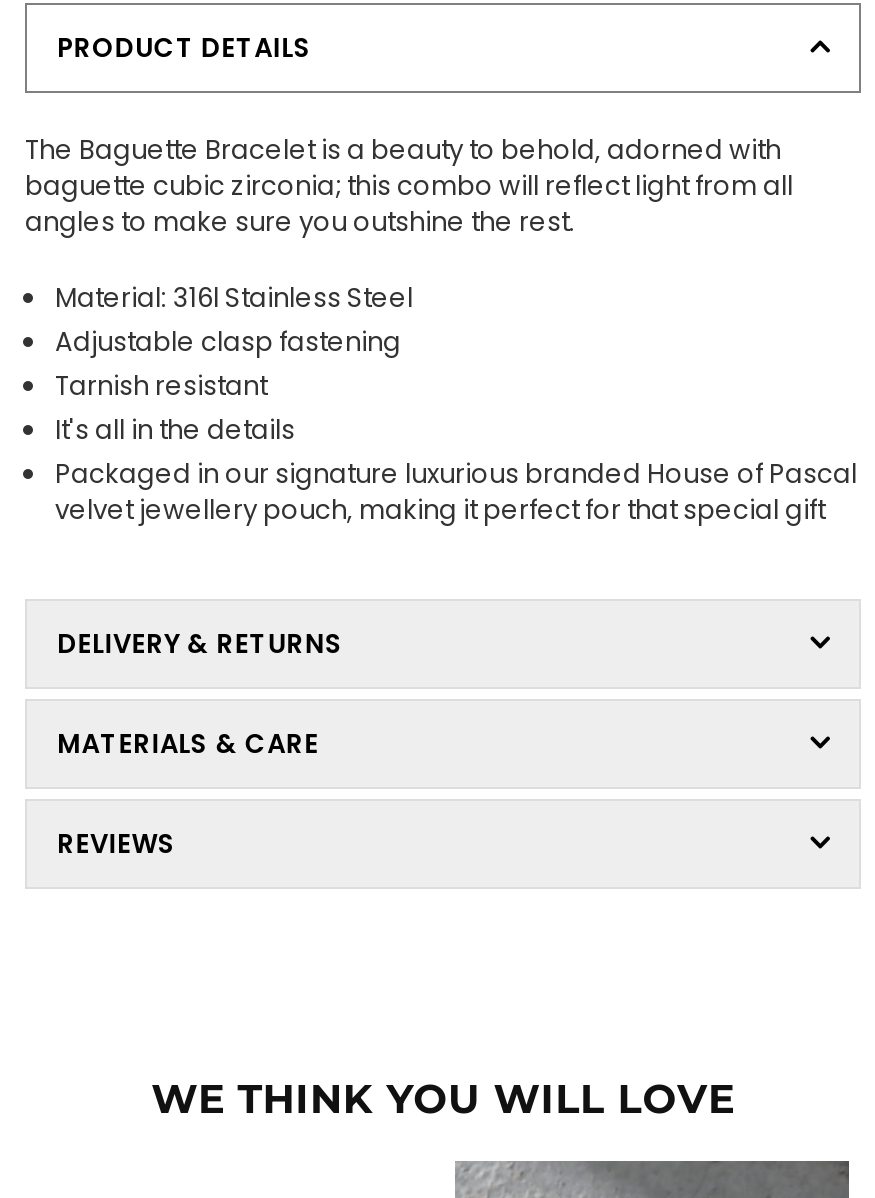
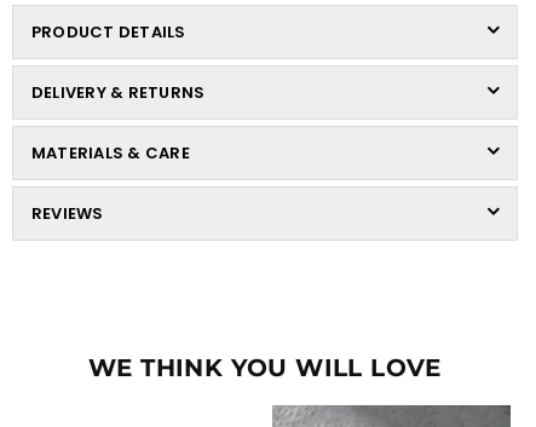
[25,131,857,529] The Baguette Bracelet is a beauty to behold, adorned with | baguette cubic zirconia; this combo will reflect light from all | angles to make sure you outshine the rest. | Material: 316l Stainless Steel | Adjustable clasp fastening | Tarnish resistant | It's all in the details | Packaged in our signature luxurious branded House of Pascal | velvet jewellery pouch, making it perfect for that special gift -> none

